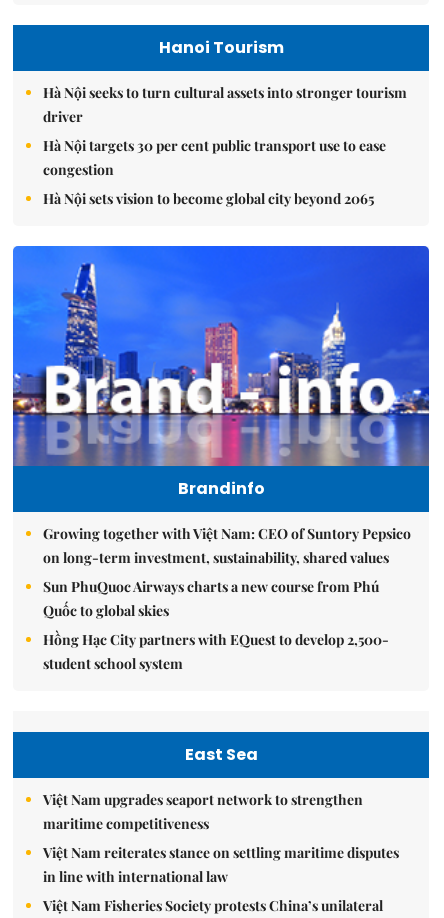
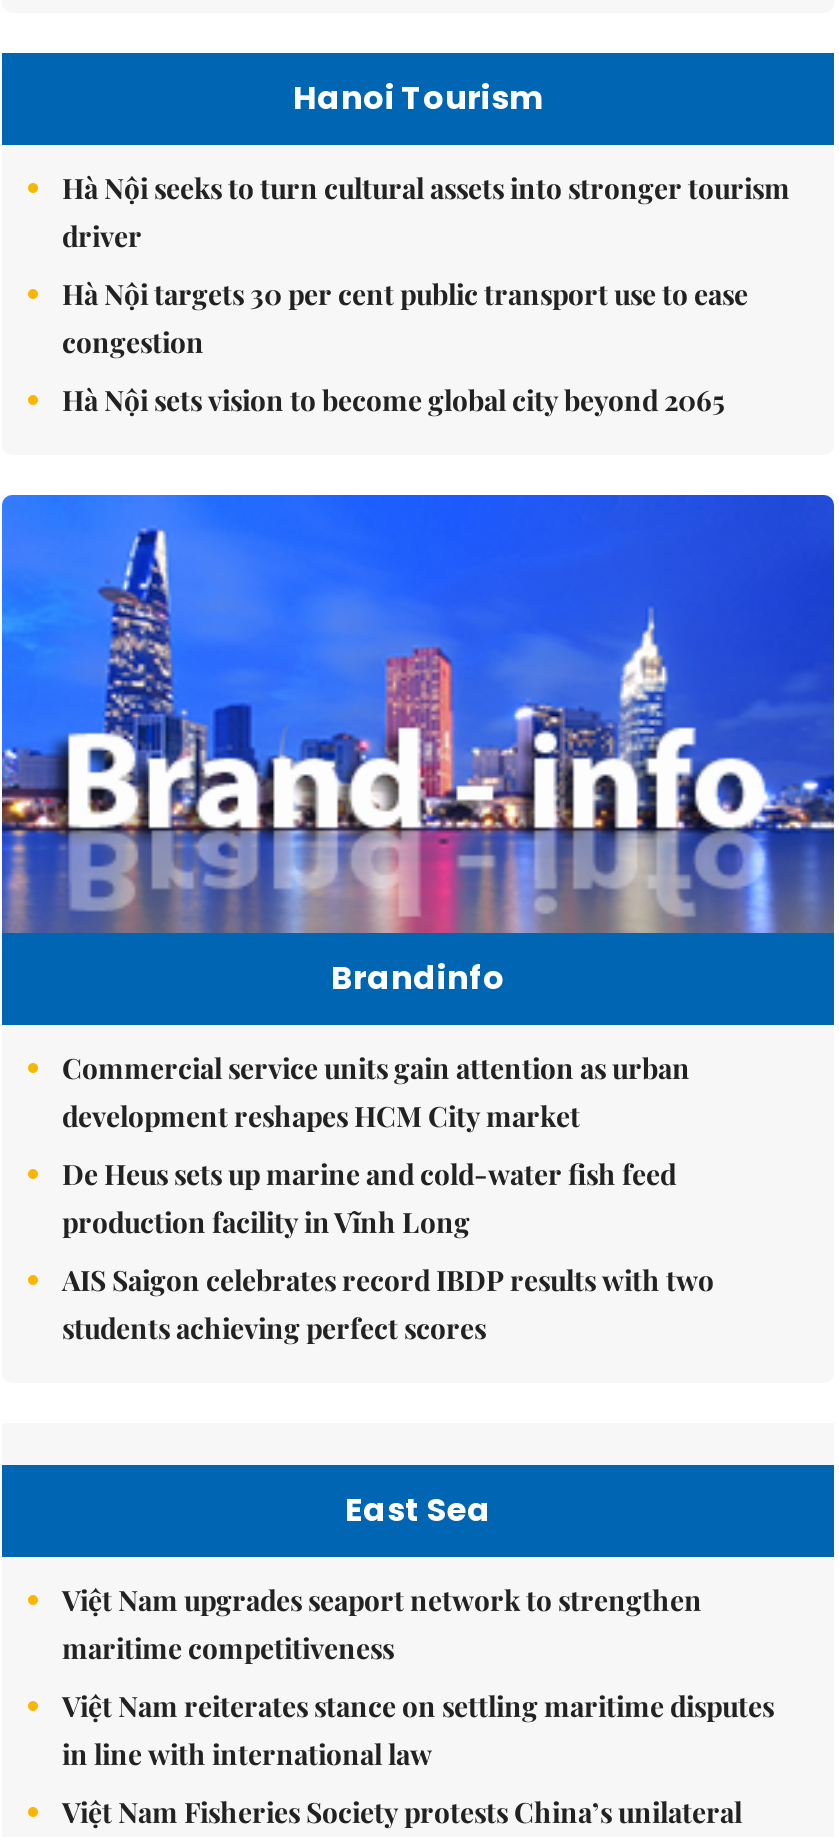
[43,523,411,566] Growing together with Việt Nam: CEO of Suntory Pepsico | on long-term investment, sustainability, shared values -> [62,1048,690,1134] Commercial service units gain attention as urban | development reshapes HCM City market
[43,576,379,619] Sun PhuQuoc Airways charts a new course from Phú | Quốc to global skies -> [62,1154,676,1240] De Heus sets up marine and cold-water fish feed | production facility in Vĩnh Long
[43,629,389,672] Hồng Hạc City partners with EQuest to develop 2,500- | student school system -> [62,1260,714,1346] AIS Saigon celebrates record IBDP results with two | students achieving perfect scores

